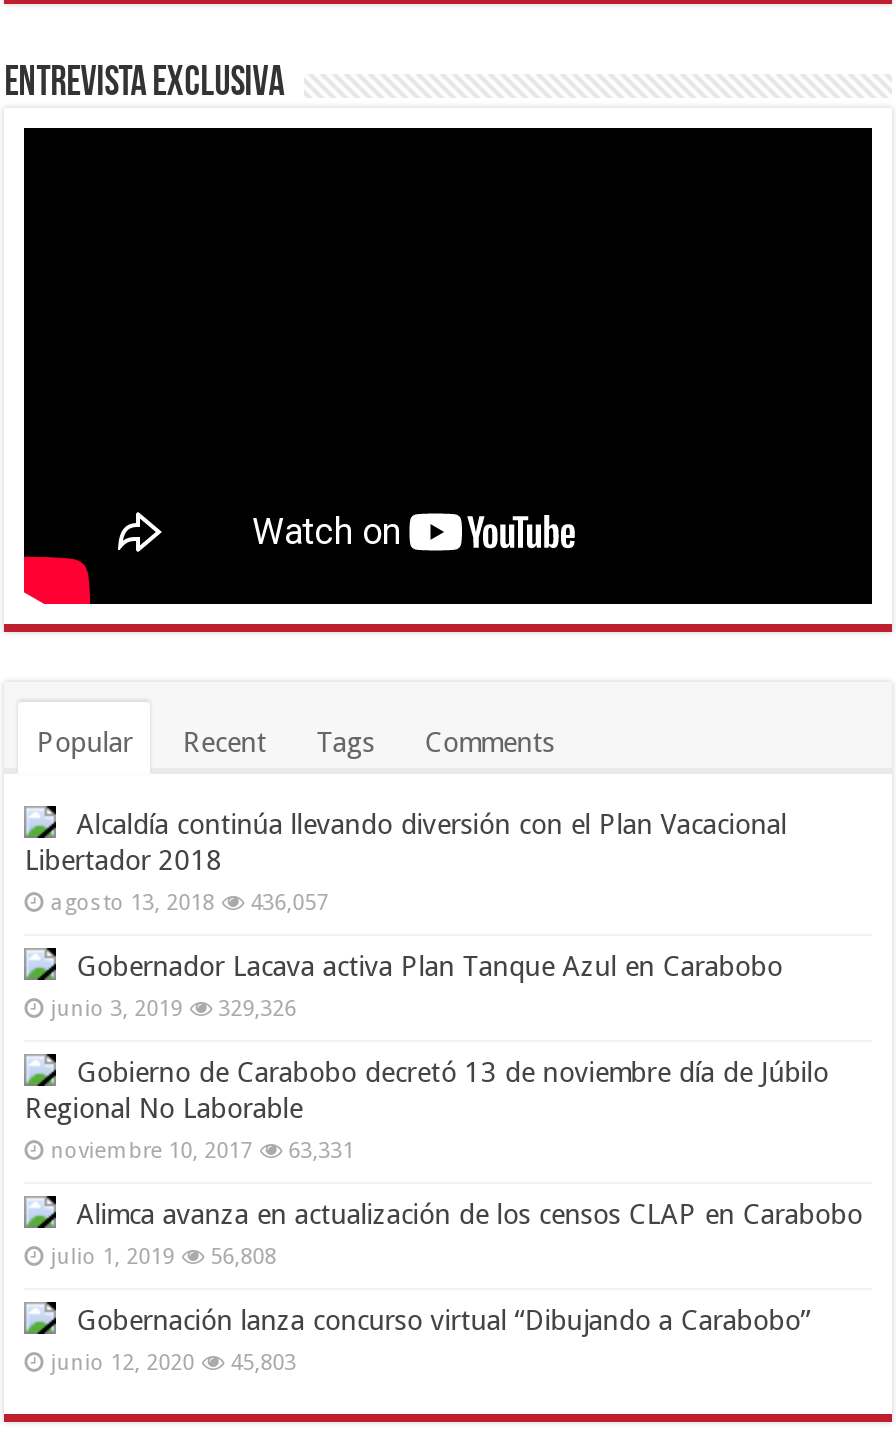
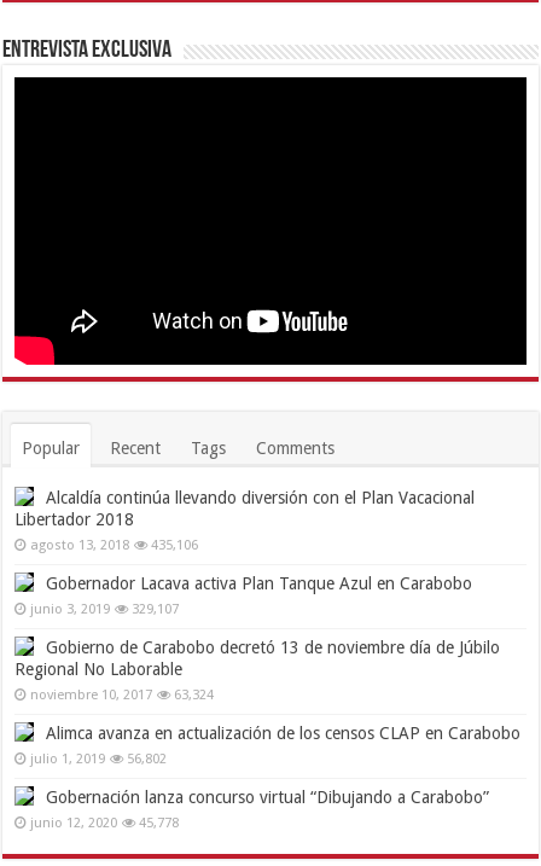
[50,891,328,917] agosto 13, 2018 436,057 -> [30,538,198,554] agosto 13, 2018 435,106
[50,997,296,1023] junio 3, 2019 329,326 -> [30,602,179,618] junio 3, 2019 329,107
[50,1139,354,1165] noviembre 10, 2017 63,331 -> [30,688,214,703] noviembre 10, 2017 63,324
[50,1245,276,1271] julio 1, 2019 56,808 -> [30,752,167,767] julio 1, 2019 56,802
[50,1351,296,1377] junio 12, 2020 45,803 -> [30,816,179,831] junio 12, 2020 45,778

